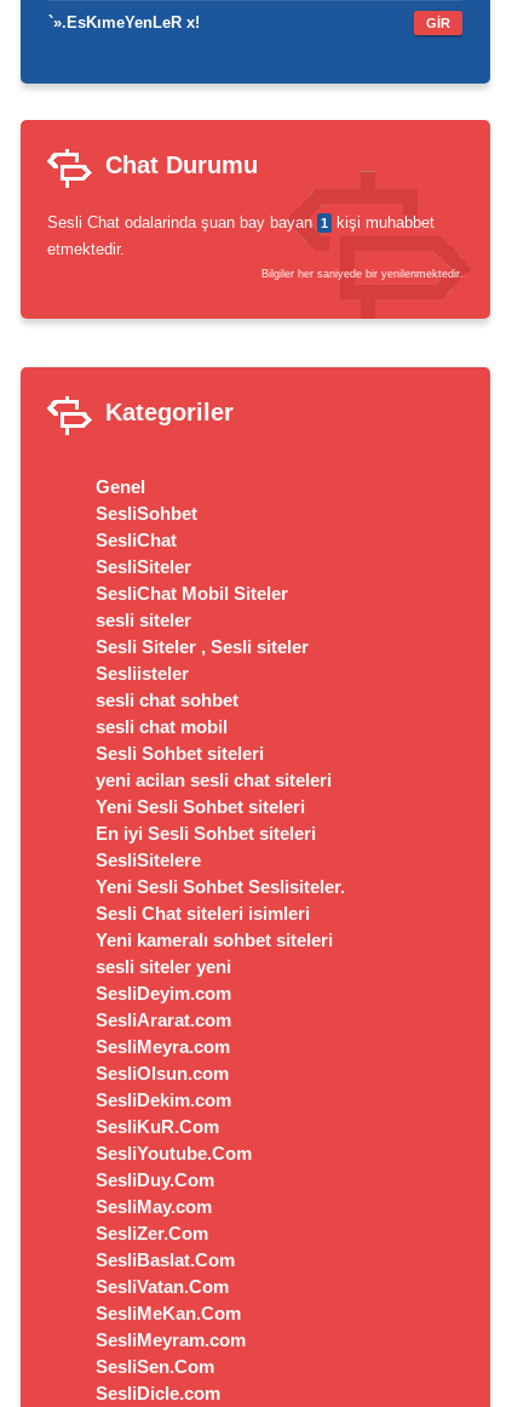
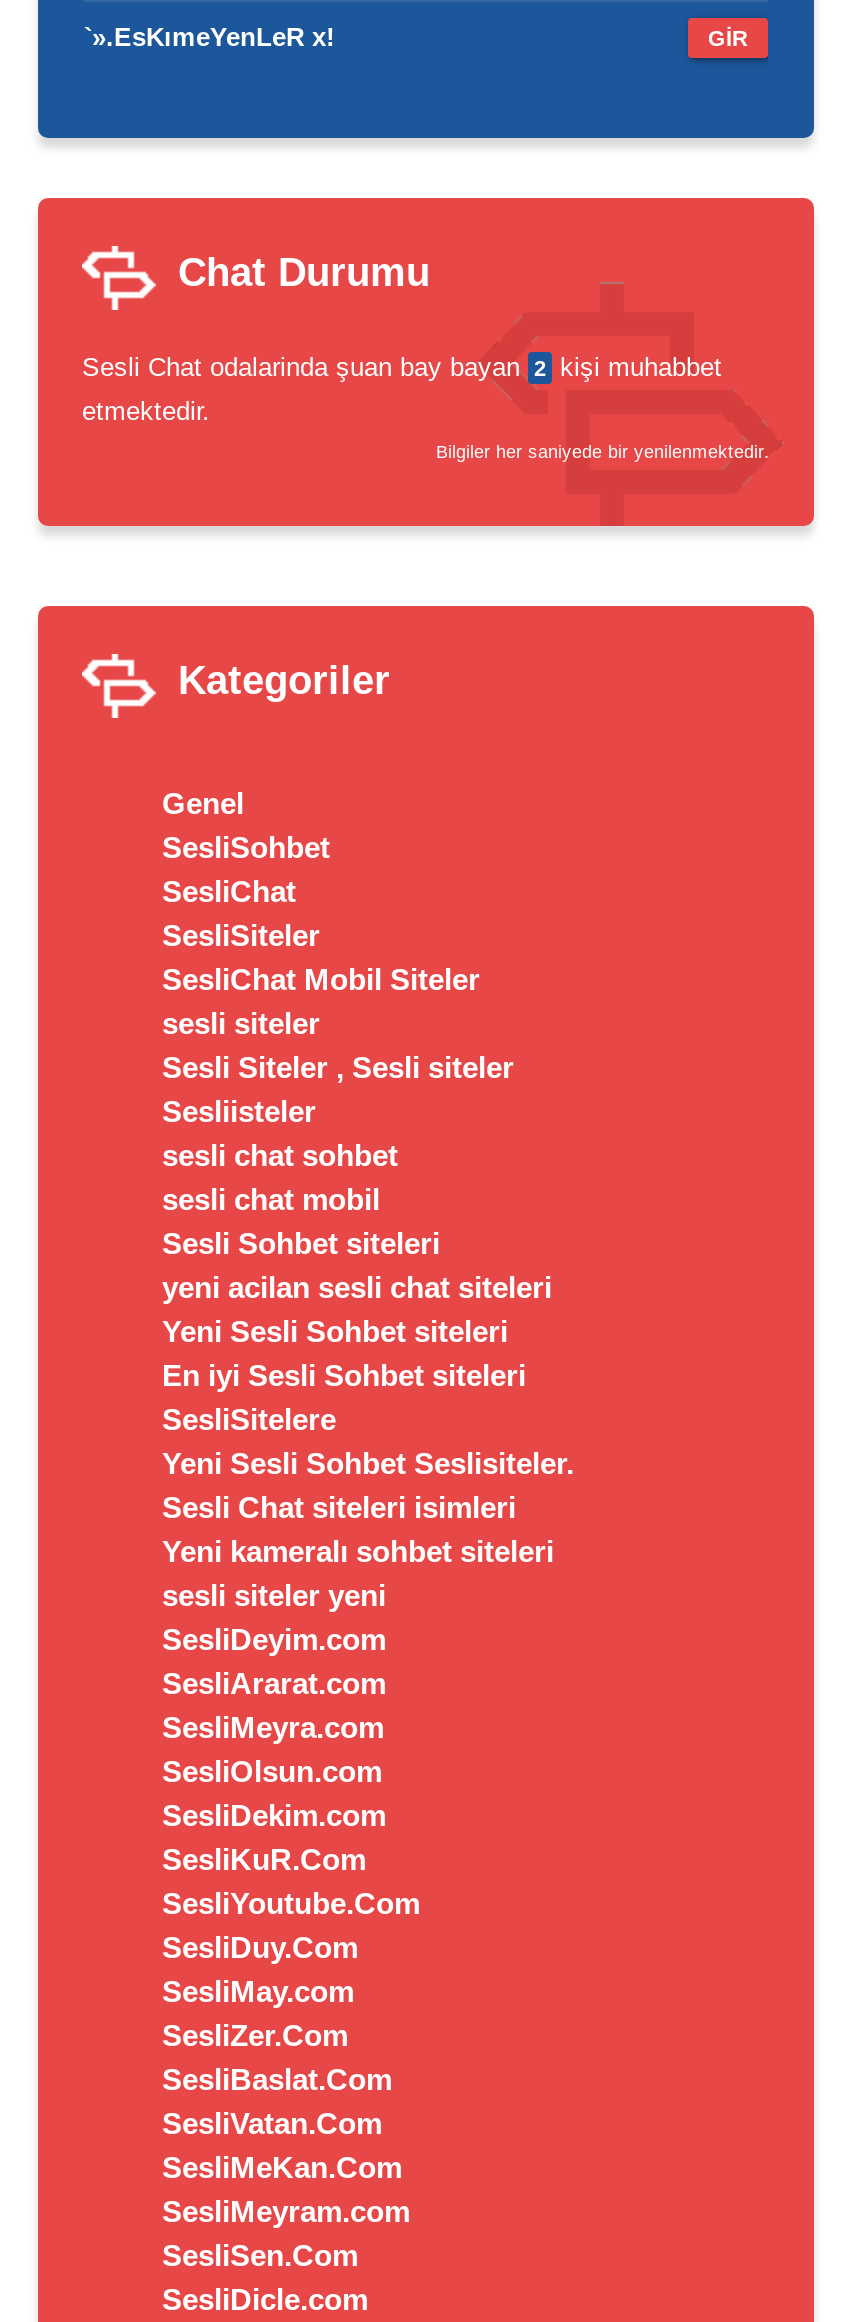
[47,213,435,231] Sesli Chat odalarinda şuan bay bayan 1 kişi muhabbet -> [82,352,722,382] Sesli Chat odalarinda şuan bay bayan 2 kişi muhabbet

